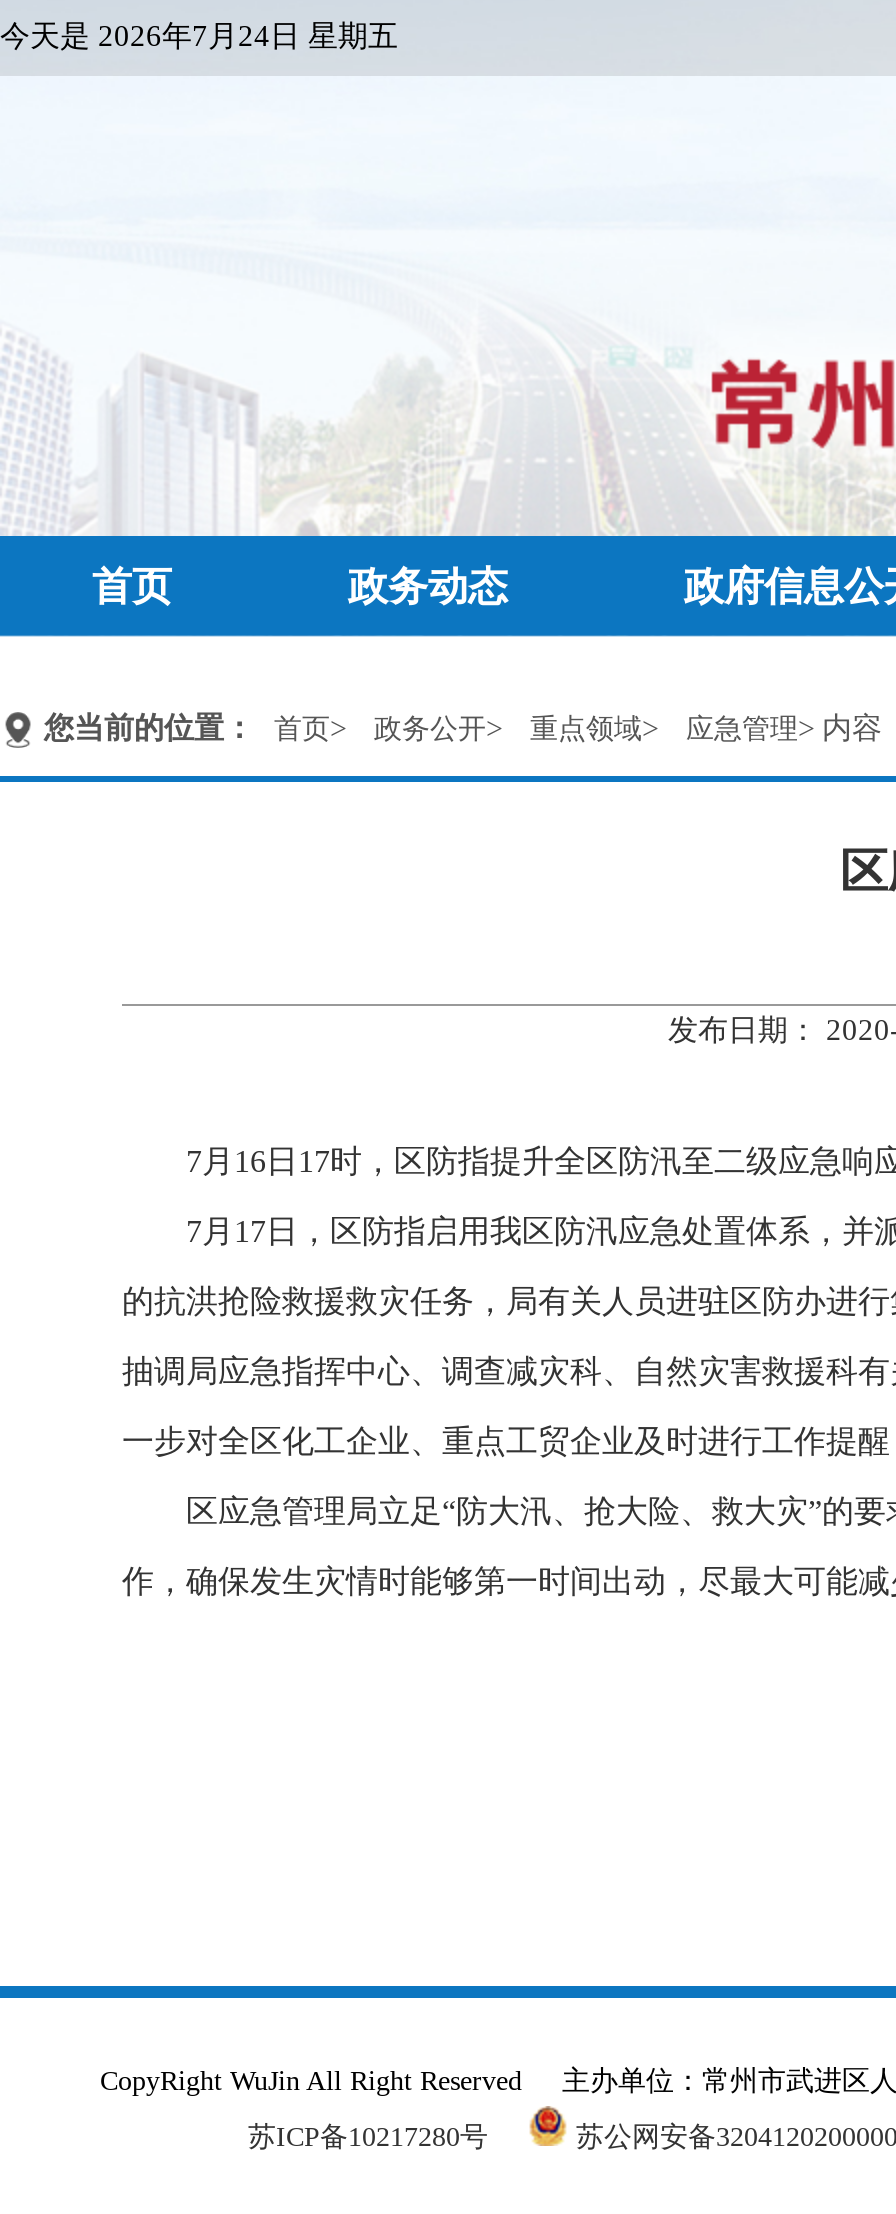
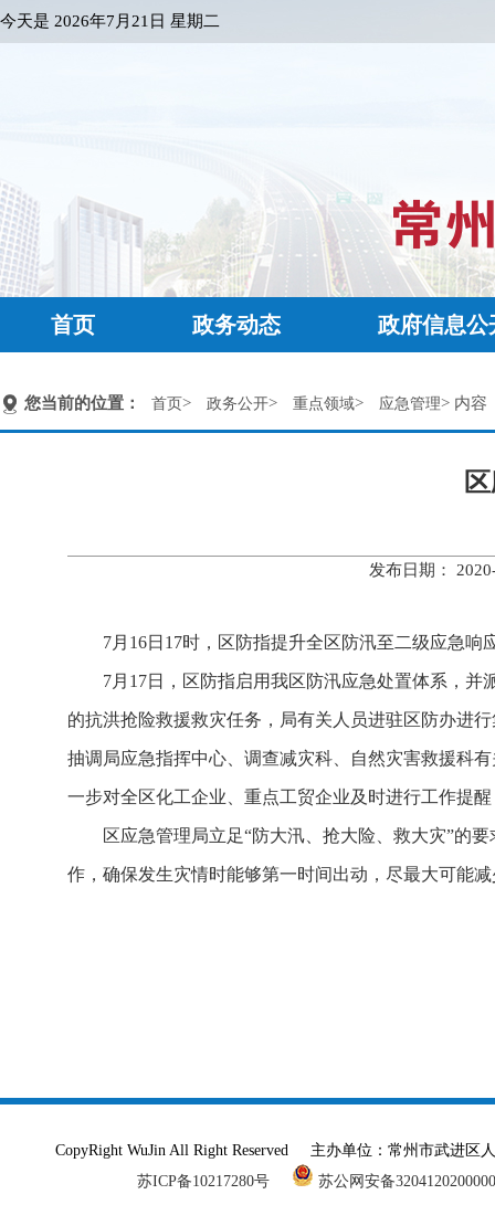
[0,20,398,52] 今天是2026年7月24日 星期五 -> [0,12,220,30] 今天是2026年7月21日 星期二

